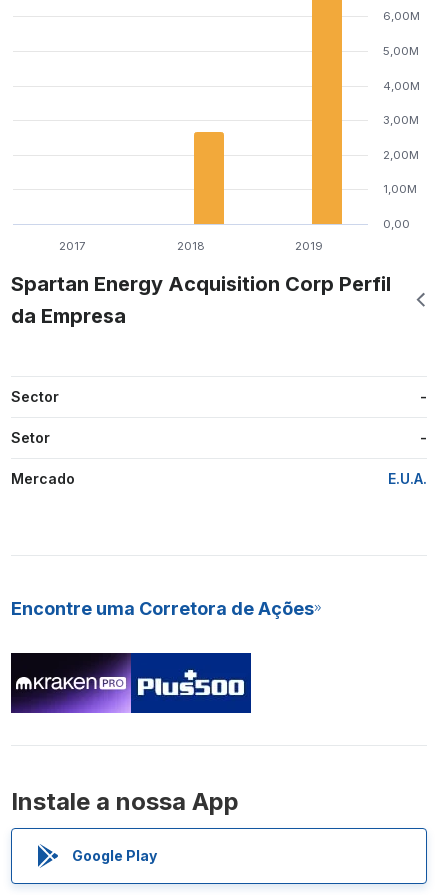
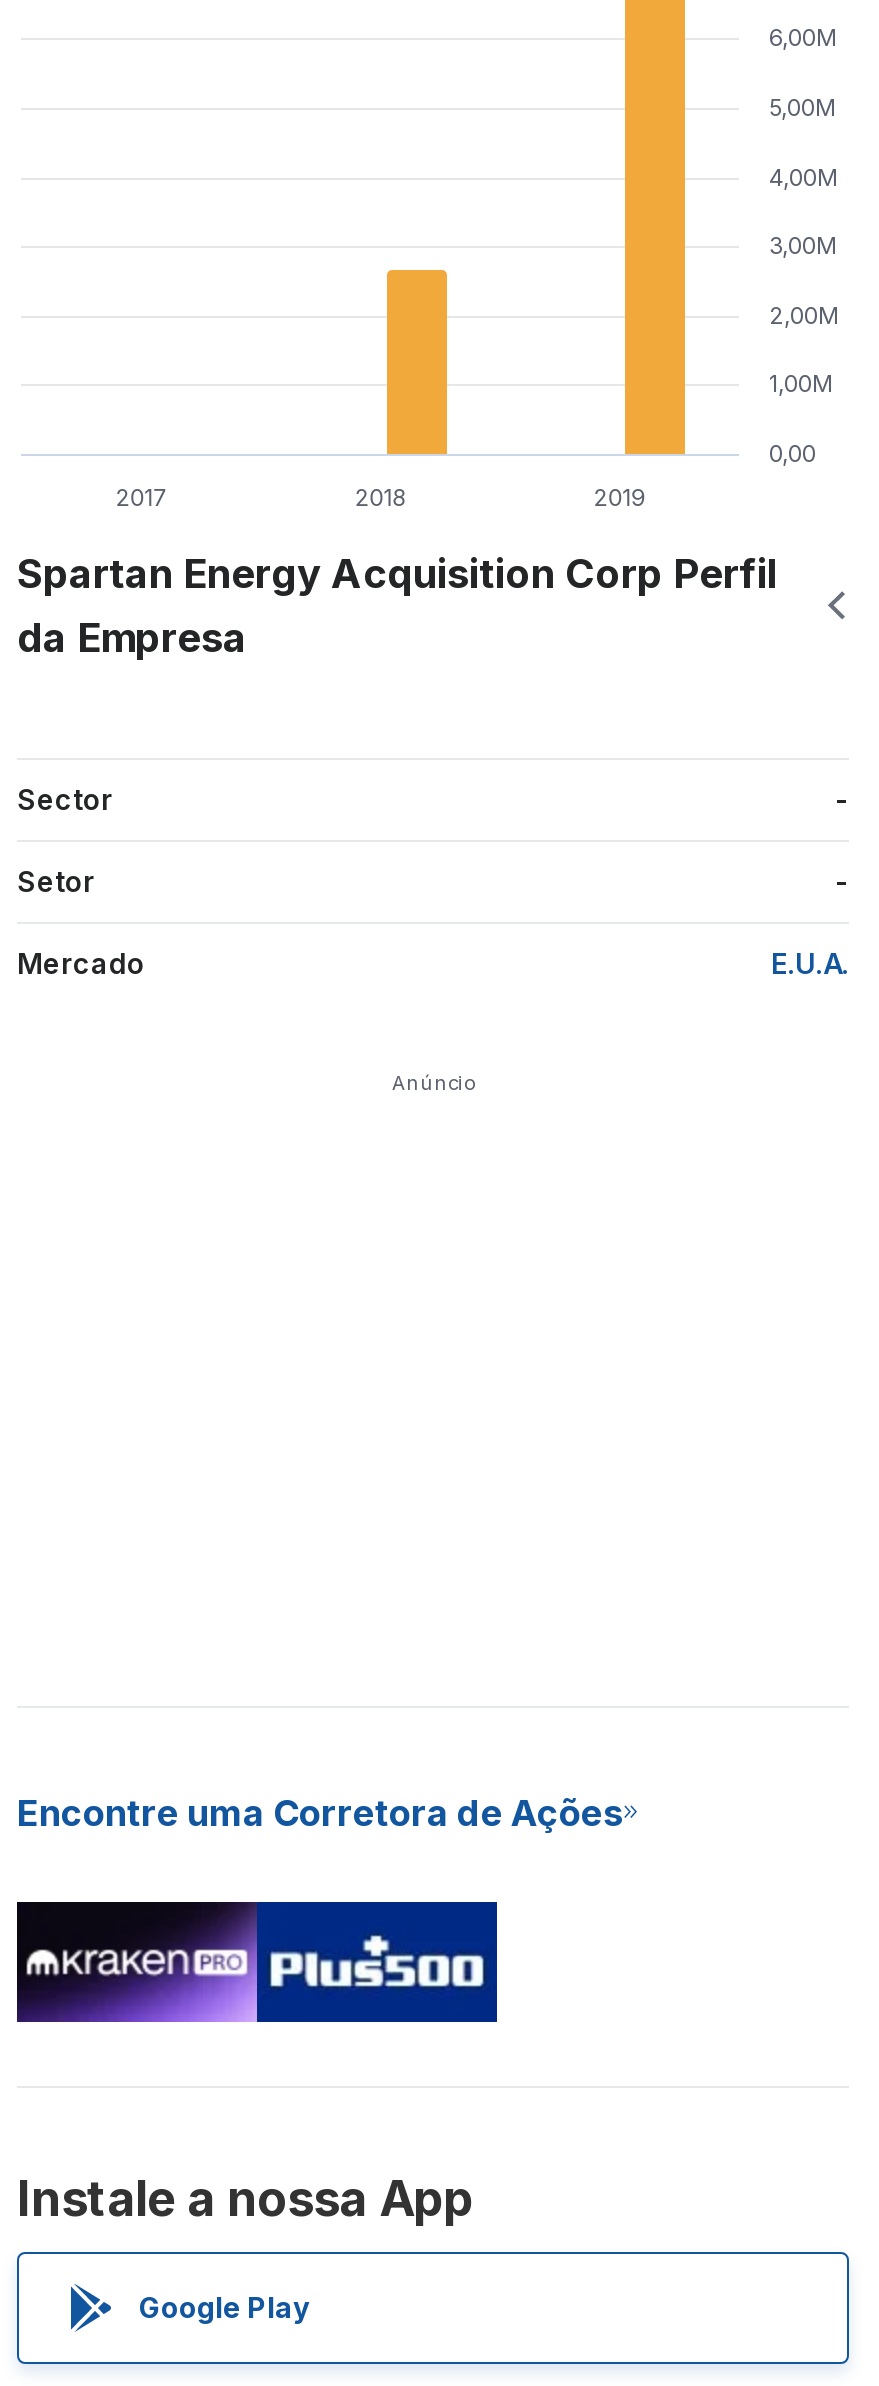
none -> [392,1070,474,1094] Anúncio

